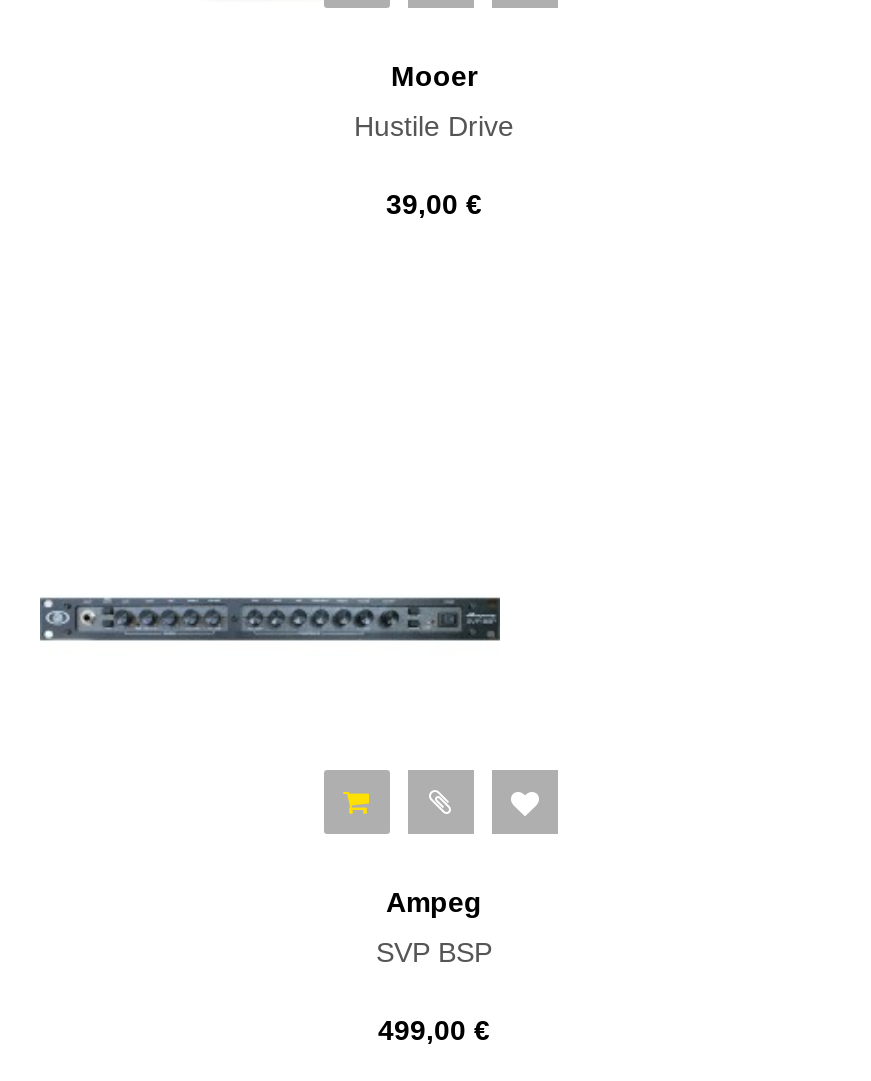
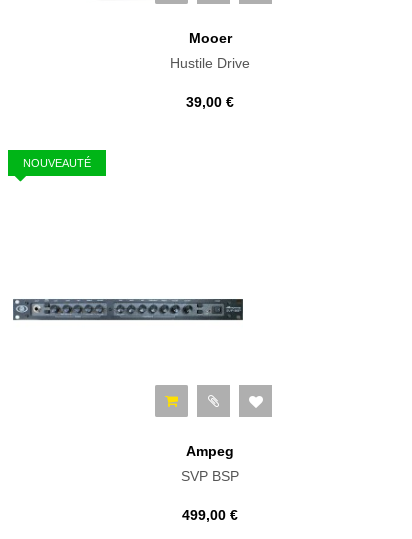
none -> [23,157,91,169] NOUVEAUTÉ

